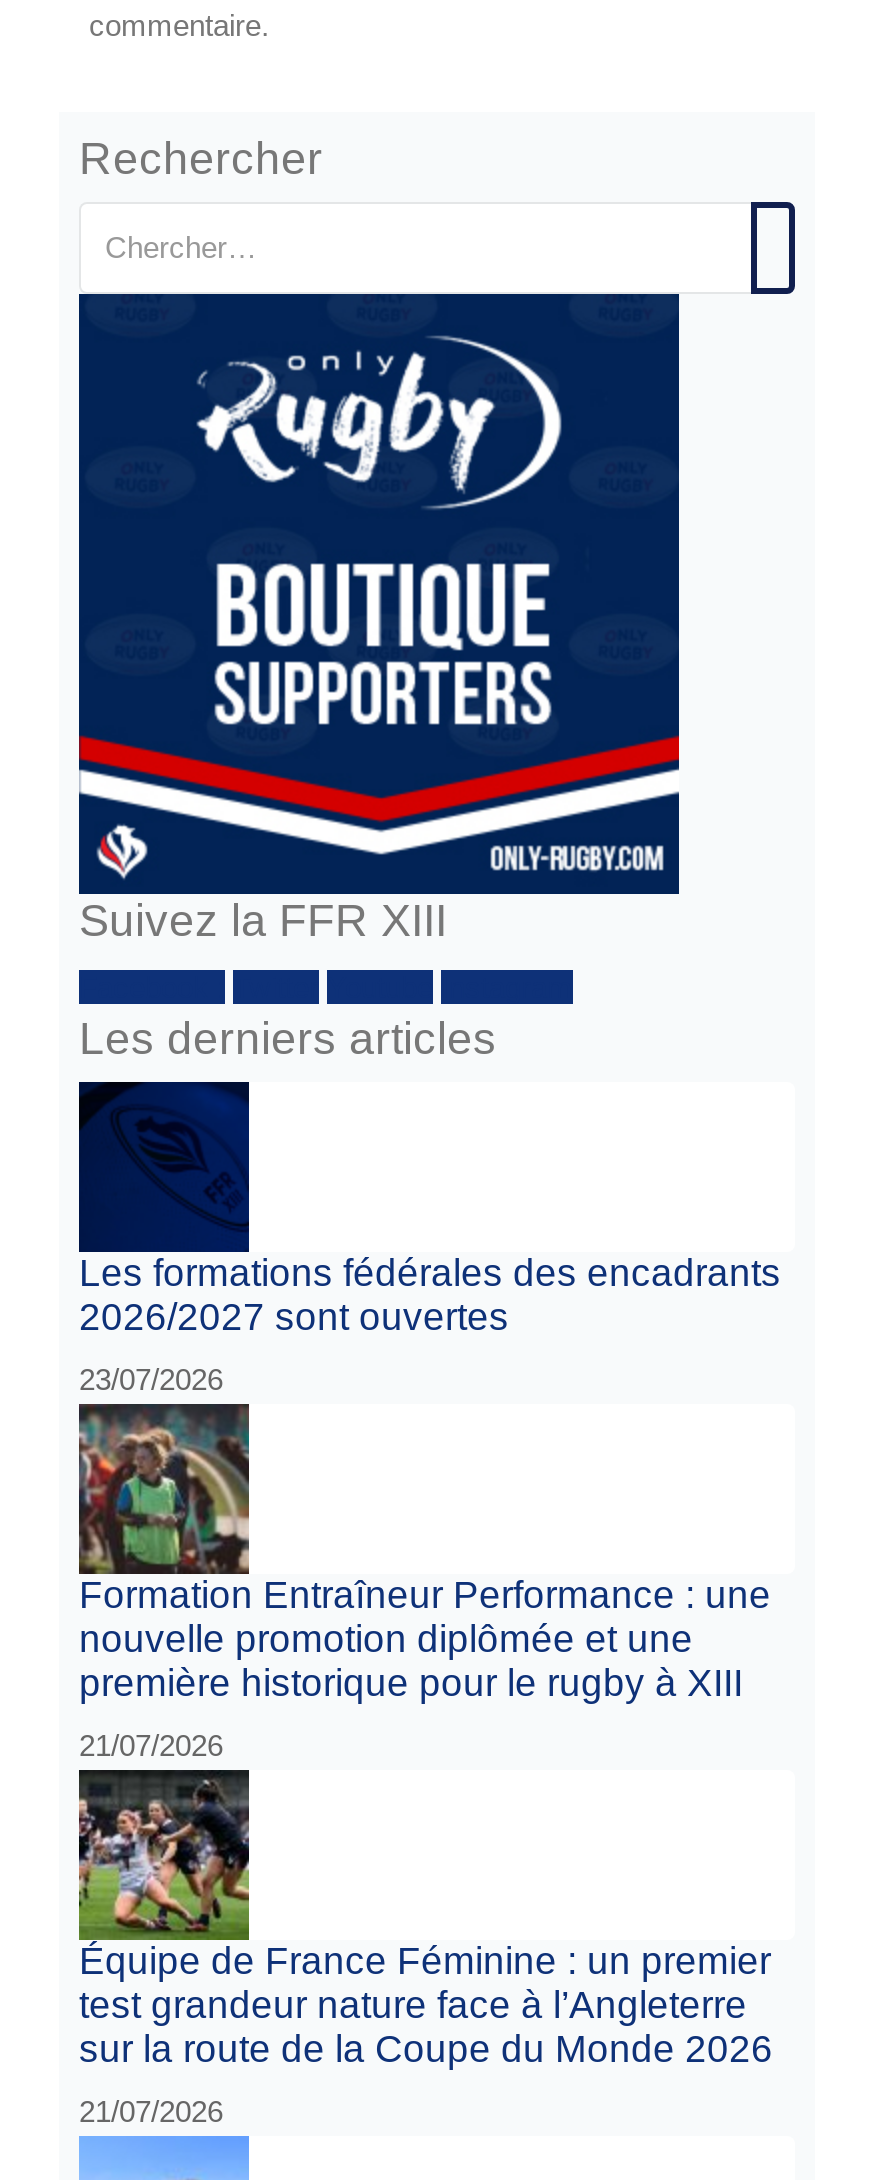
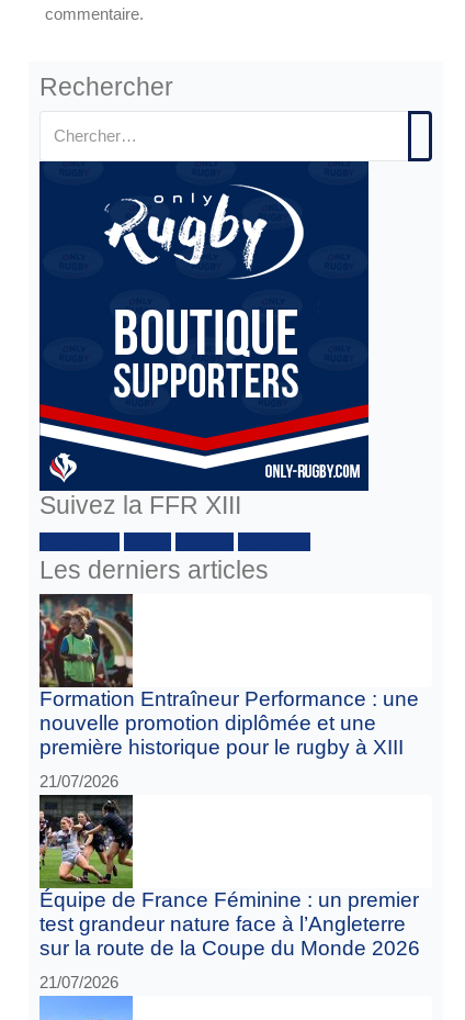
[79,1082,781,1396] [image] | Les formations fédérales des encadrants | 2026/2027 sont ouvertes | 23/07/2026 -> none

